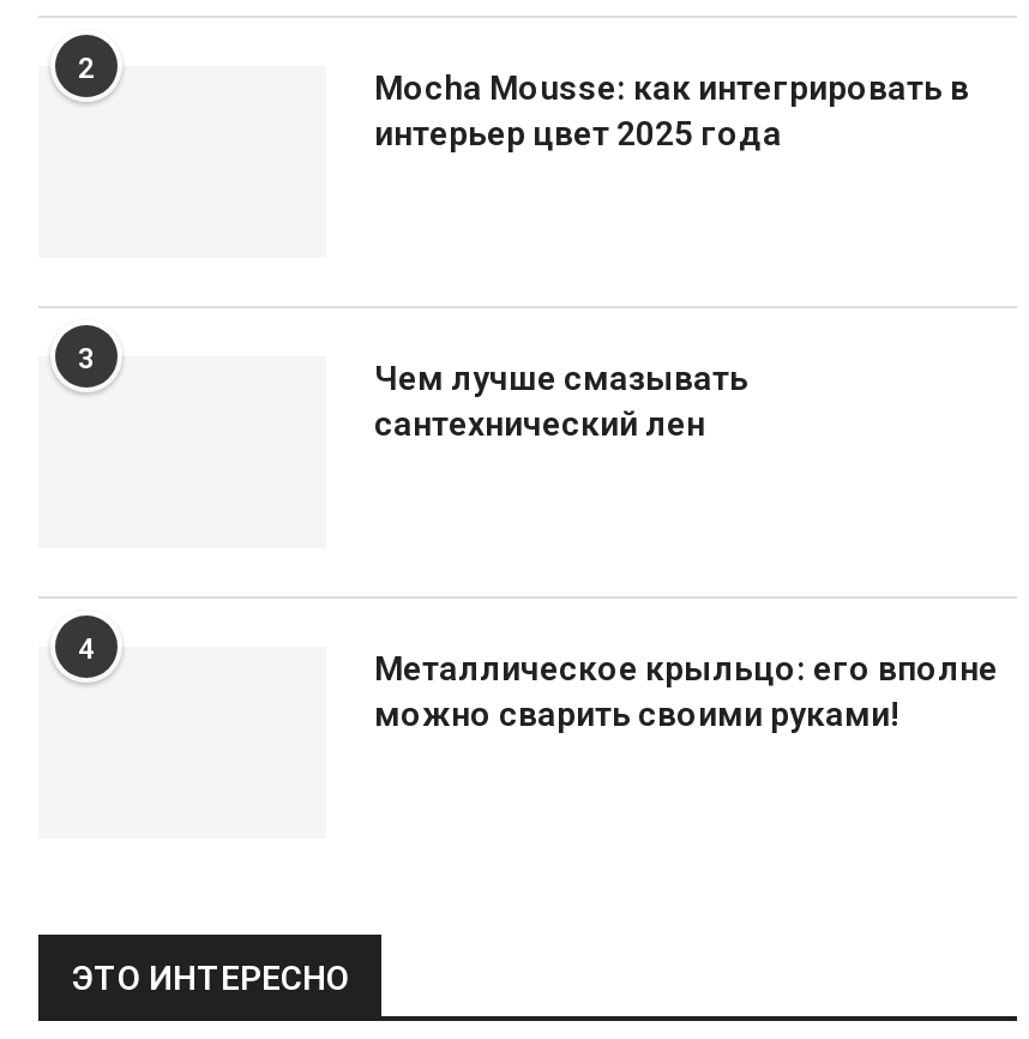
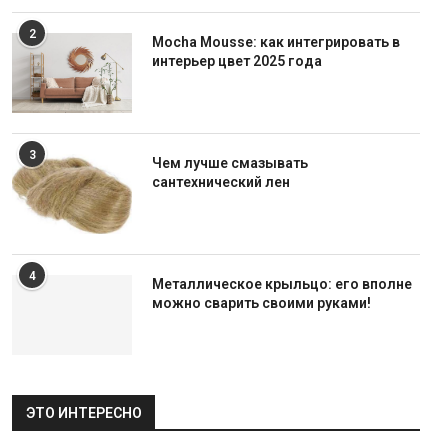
none -> [11,35,131,113] [image]
none -> [12,157,132,234] [image]

